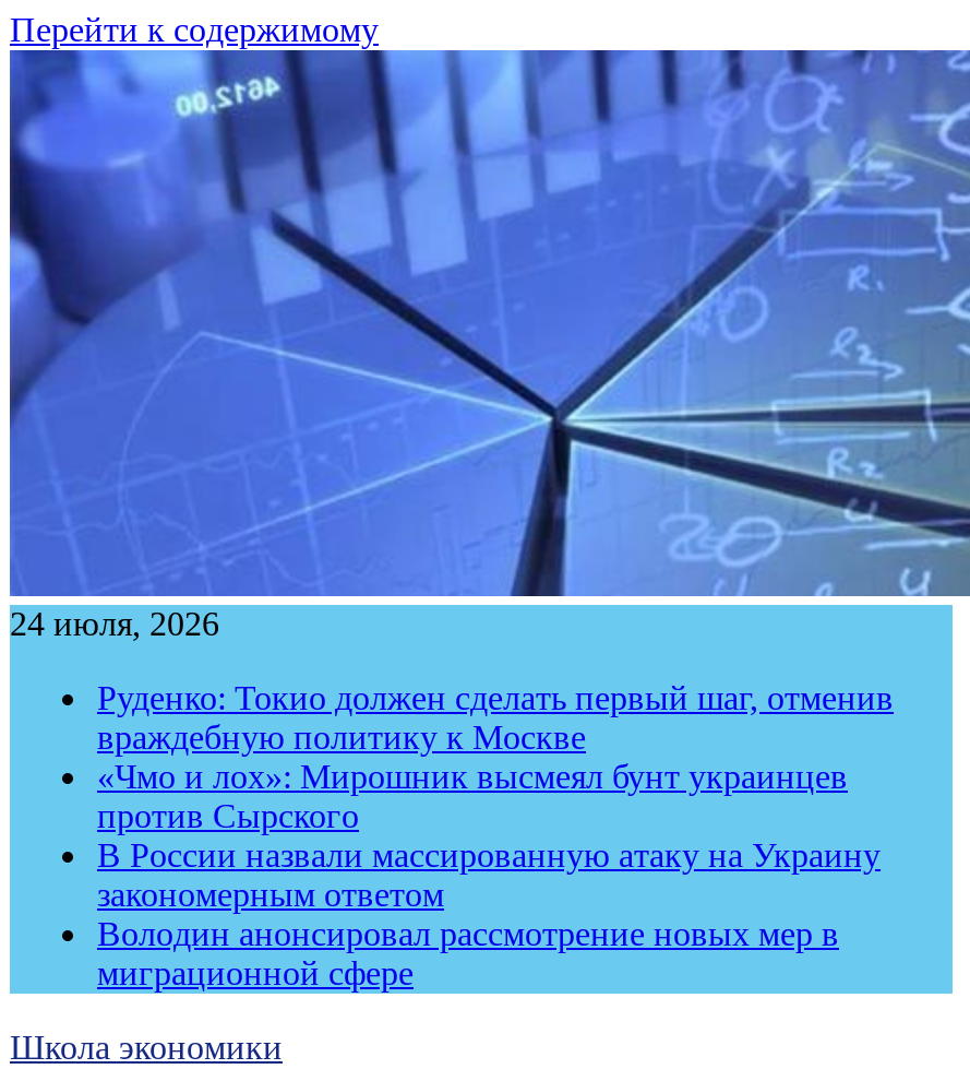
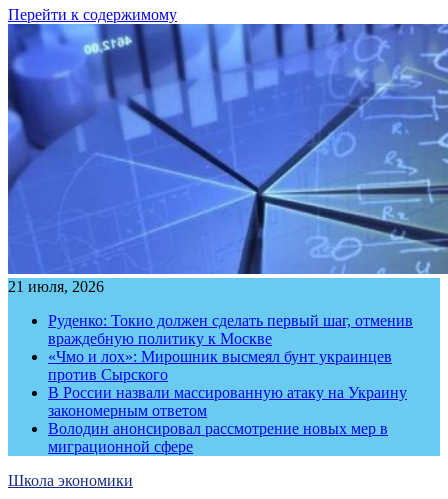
[10,605,219,642] 24 июля, 2026 -> [8,278,104,295] 21 июля, 2026

